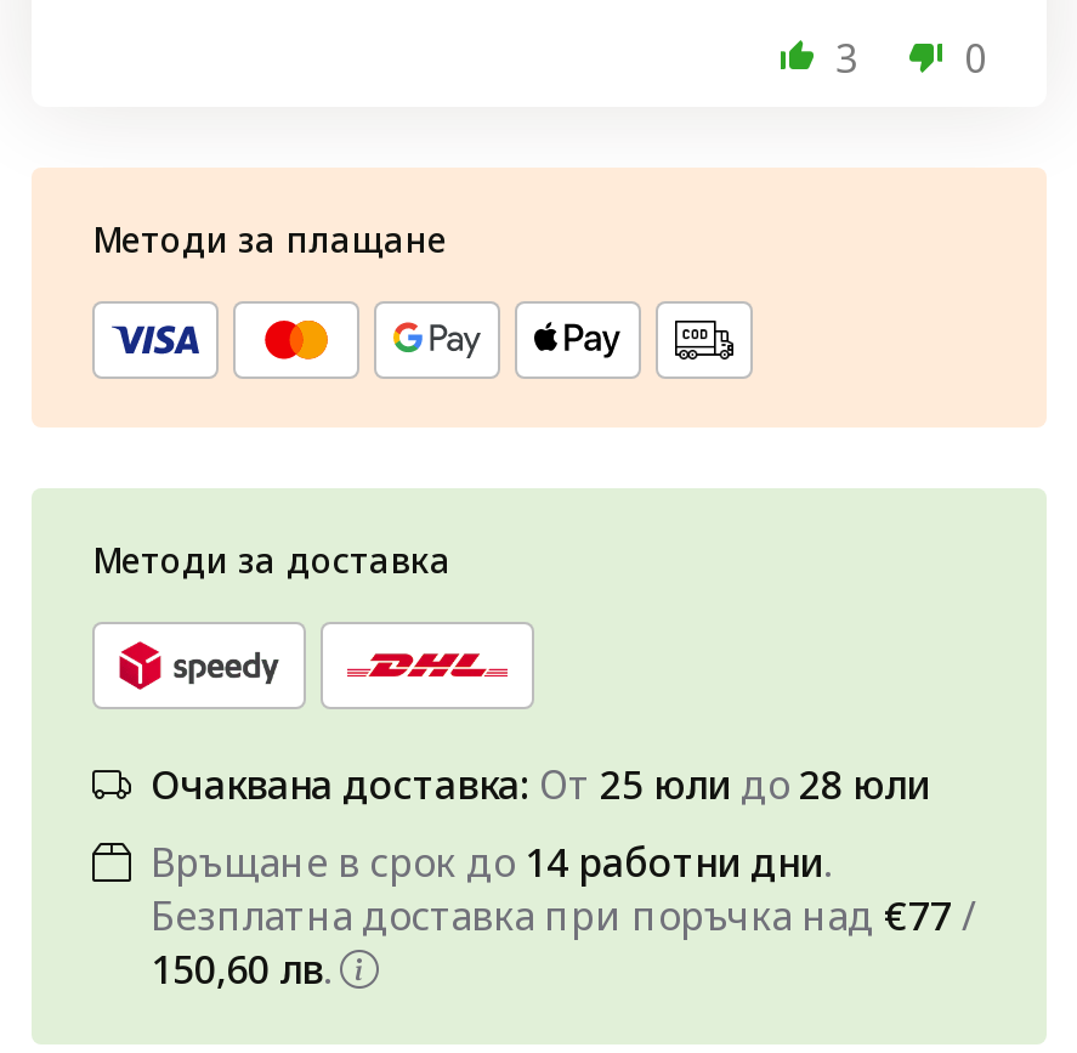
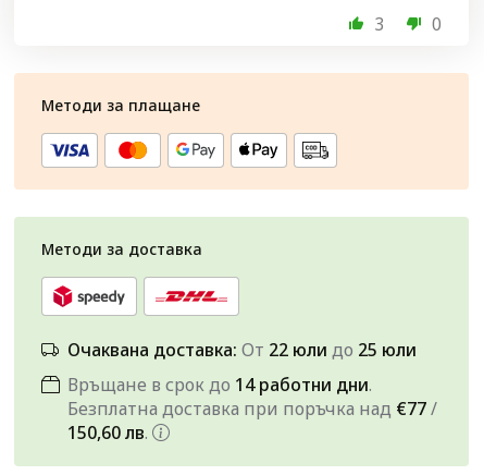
[151,757,930,810] Очаквана доставка: От 25 юли до 28 юли -> [67,337,417,361] Очаквана доставка: От 22 юли до 25 юли

